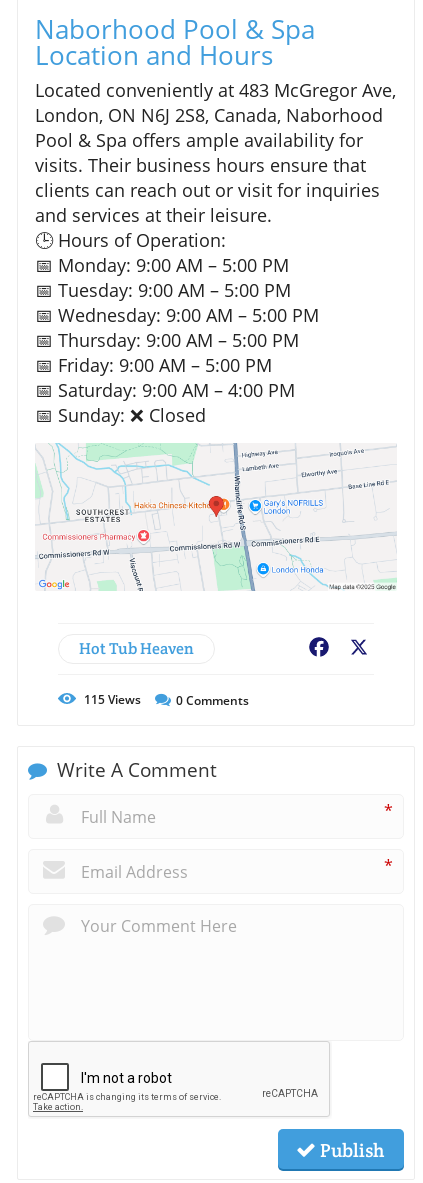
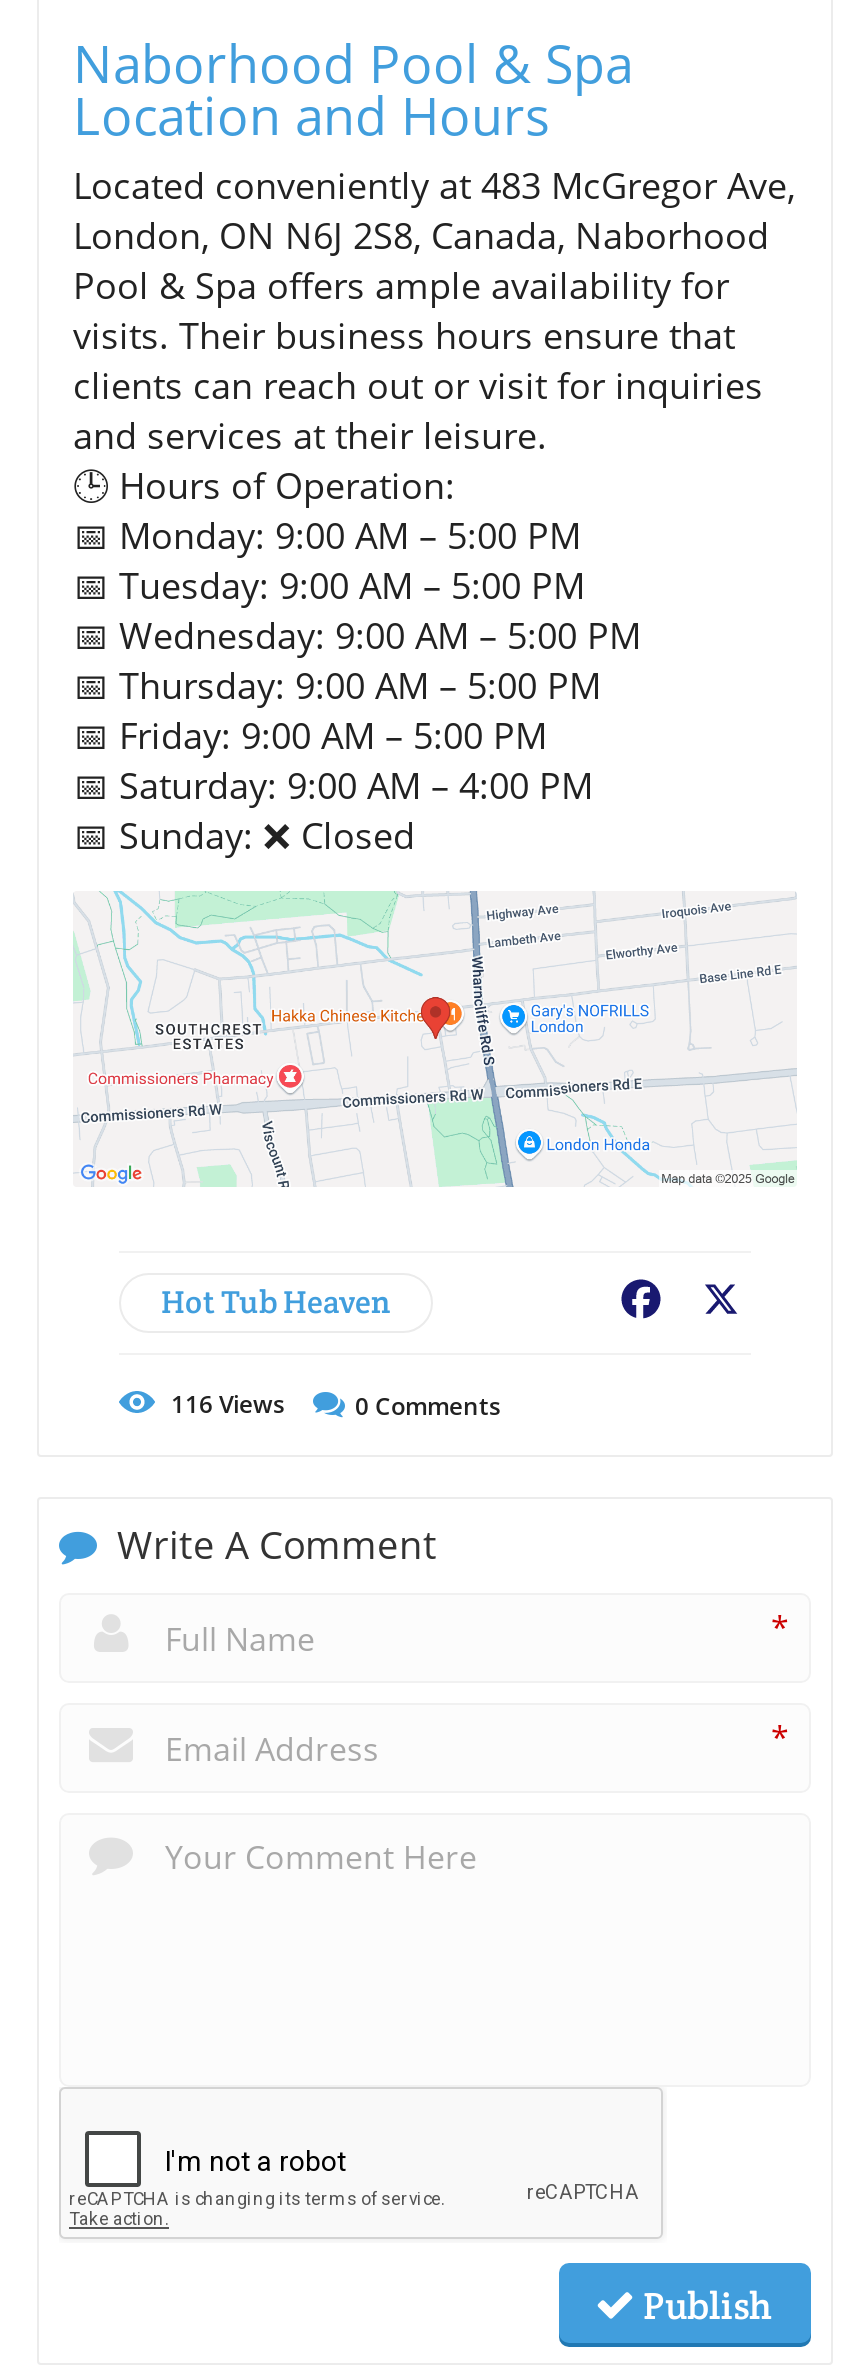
[84,691,141,708] 115 Views -> [171,1387,285,1421] 116 Views

